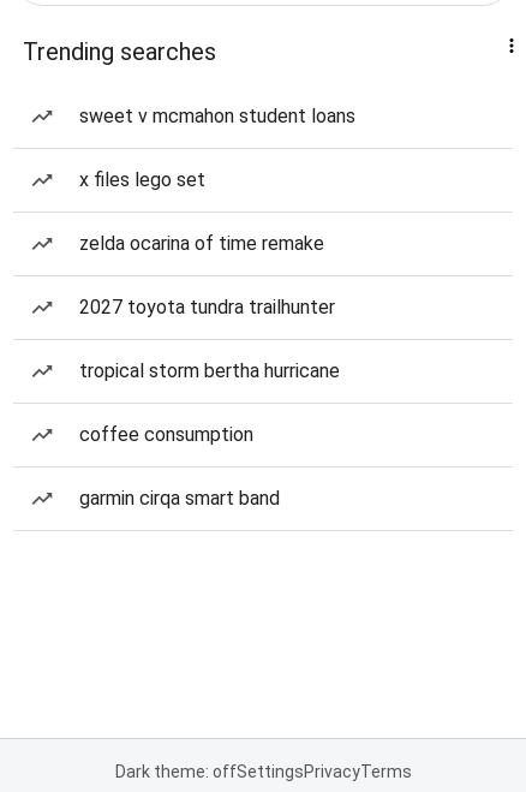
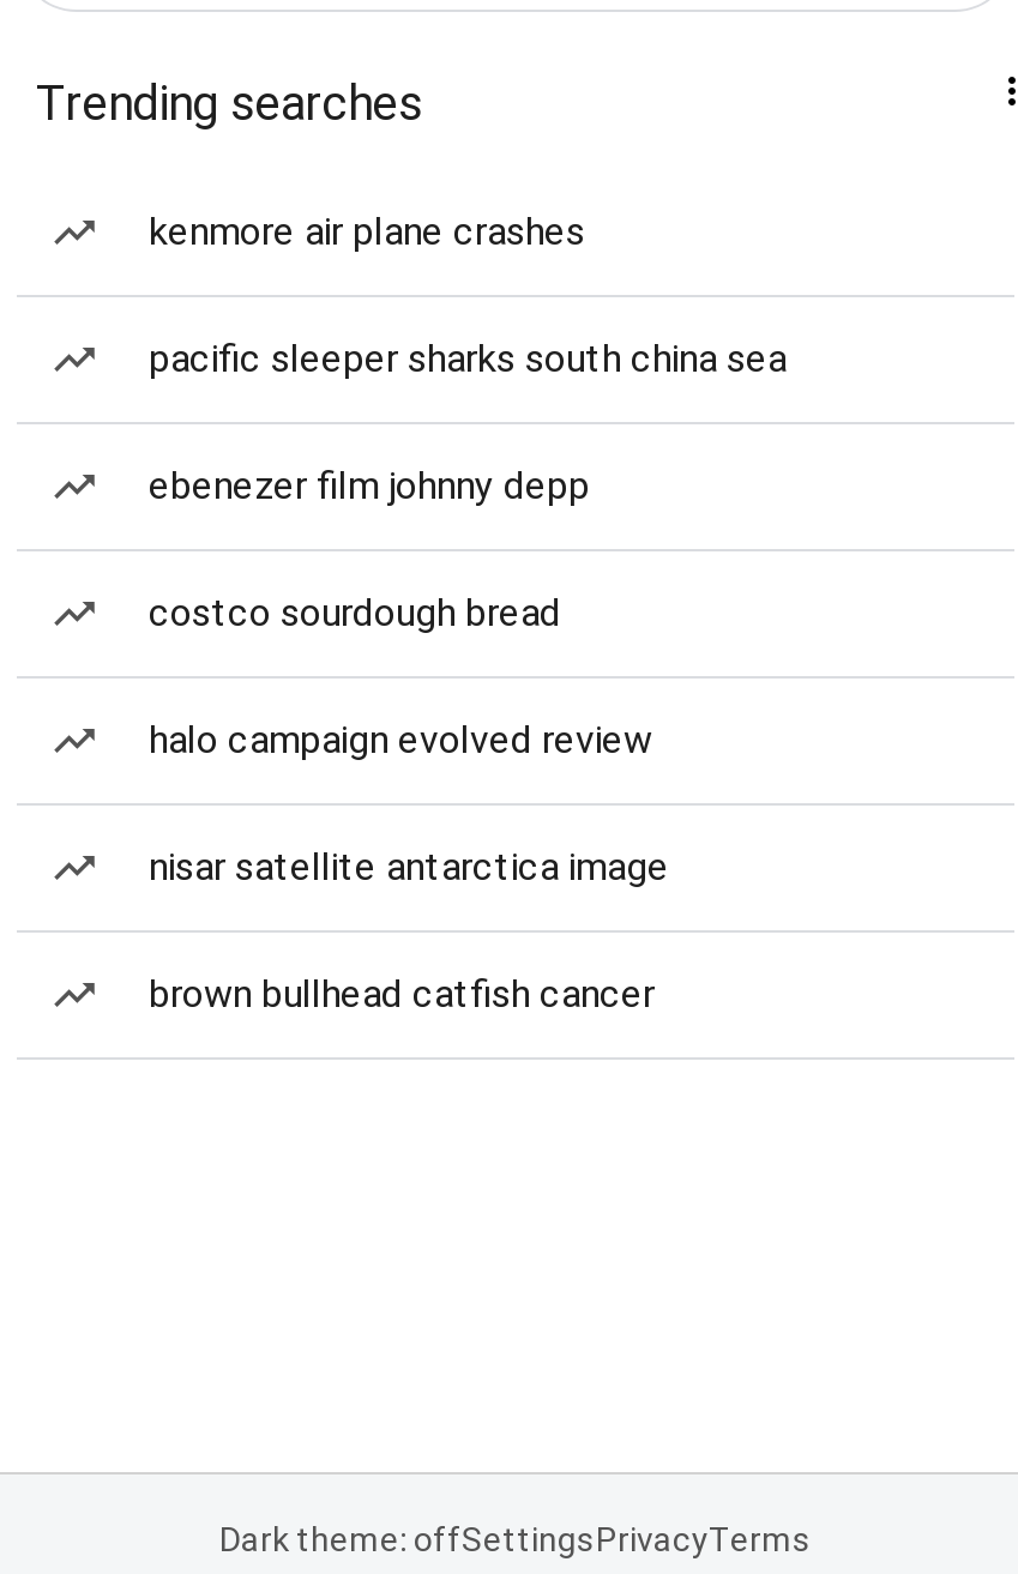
[79,105,355,127] sweet v mcmahon student loans -> [149,209,585,254] kenmore air plane crashes
[79,168,205,191] x files lego set -> [149,336,787,381] pacific sleeper sharks south china sea
[79,232,324,255] zelda ocarina of time remake -> [149,463,590,508] ebenezer film johnny depp
[79,296,335,318] 2027 toyota tundra trailhunter -> [149,590,561,635] costco sourdough bread
[79,359,340,382] tropical storm bertha hurricane -> [149,717,652,762] halo campaign evolved review
[79,423,253,446] coffee consumption -> [149,844,669,889] nisar satellite antarctica image
[79,487,280,510] garmin cirqa smart band -> [149,971,655,1017] brown bullhead catfish cancer

